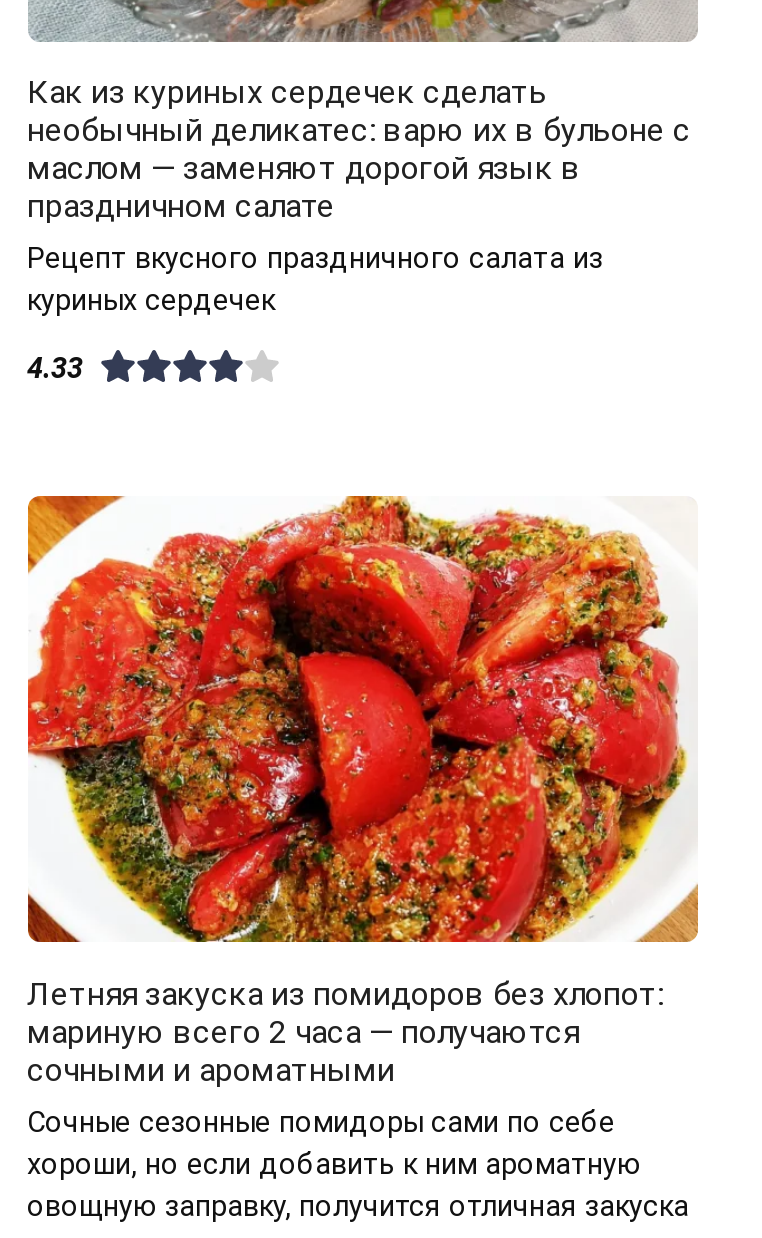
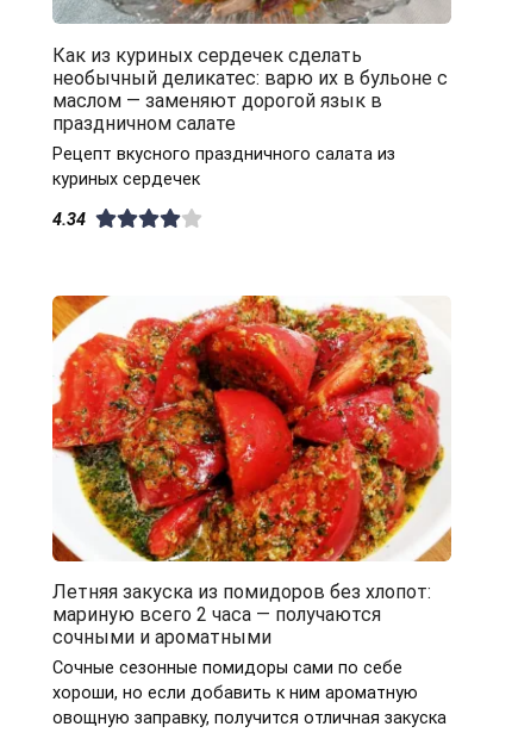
[27,353,83,387] 4.33 -> [52,210,85,230] 4.34

